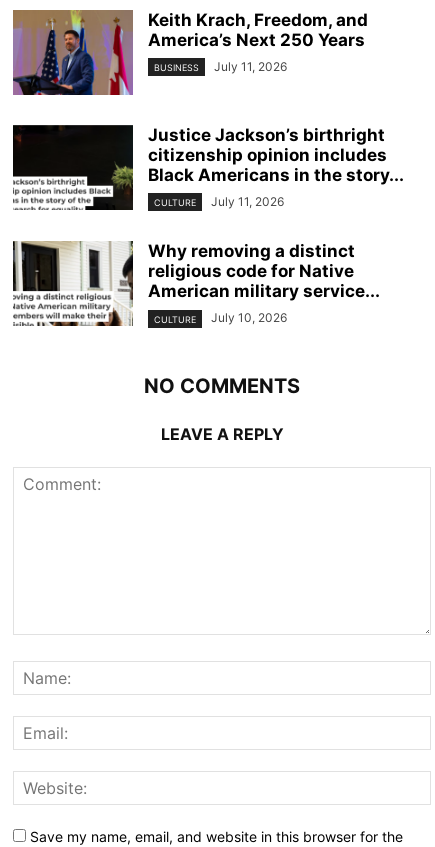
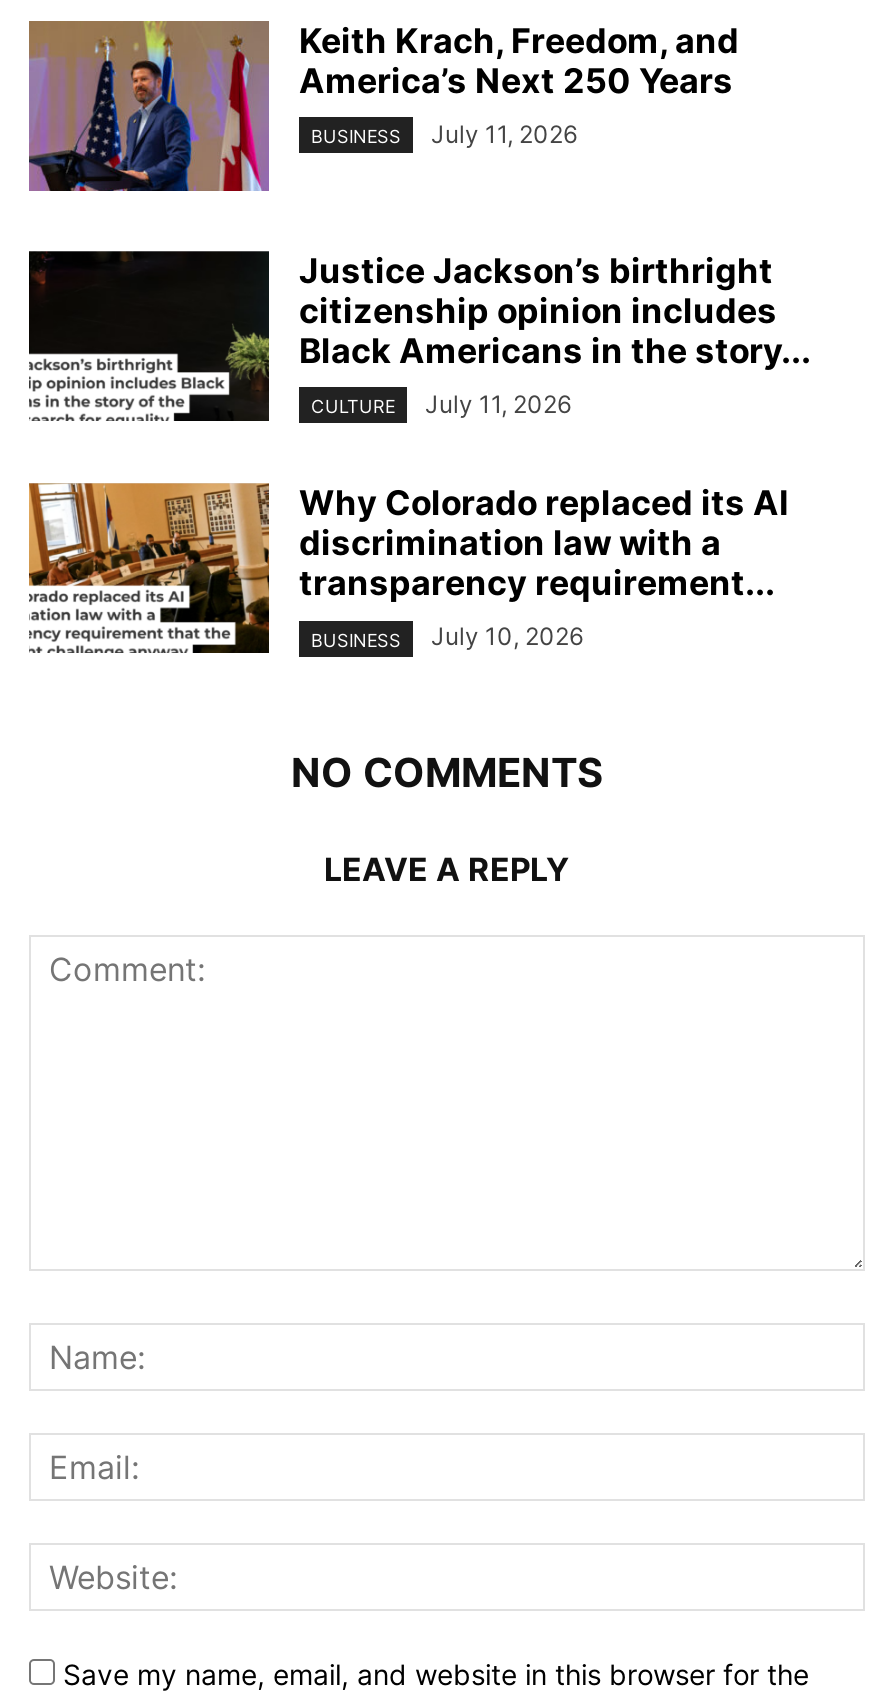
[12,241,380,327] [image] | Why removing a distinct | religious code for Native | American military service... -> [27,481,789,655] [image] | Why Colorado replaced its AI | discrimination law with a | transparency requirement...
[154,314,196,325] CULTURE -> [311,628,401,650] BUSINESS

